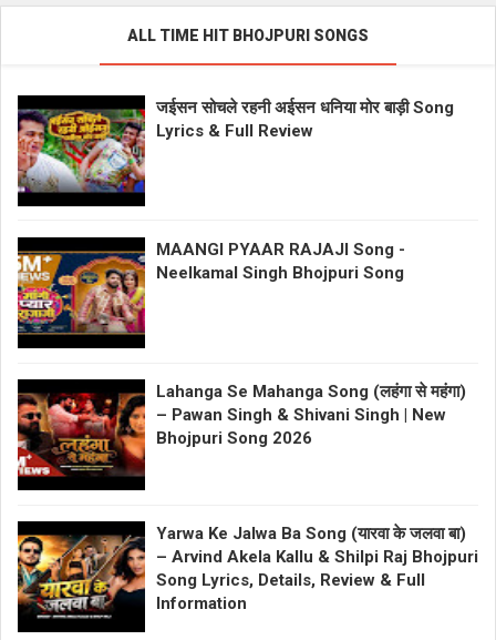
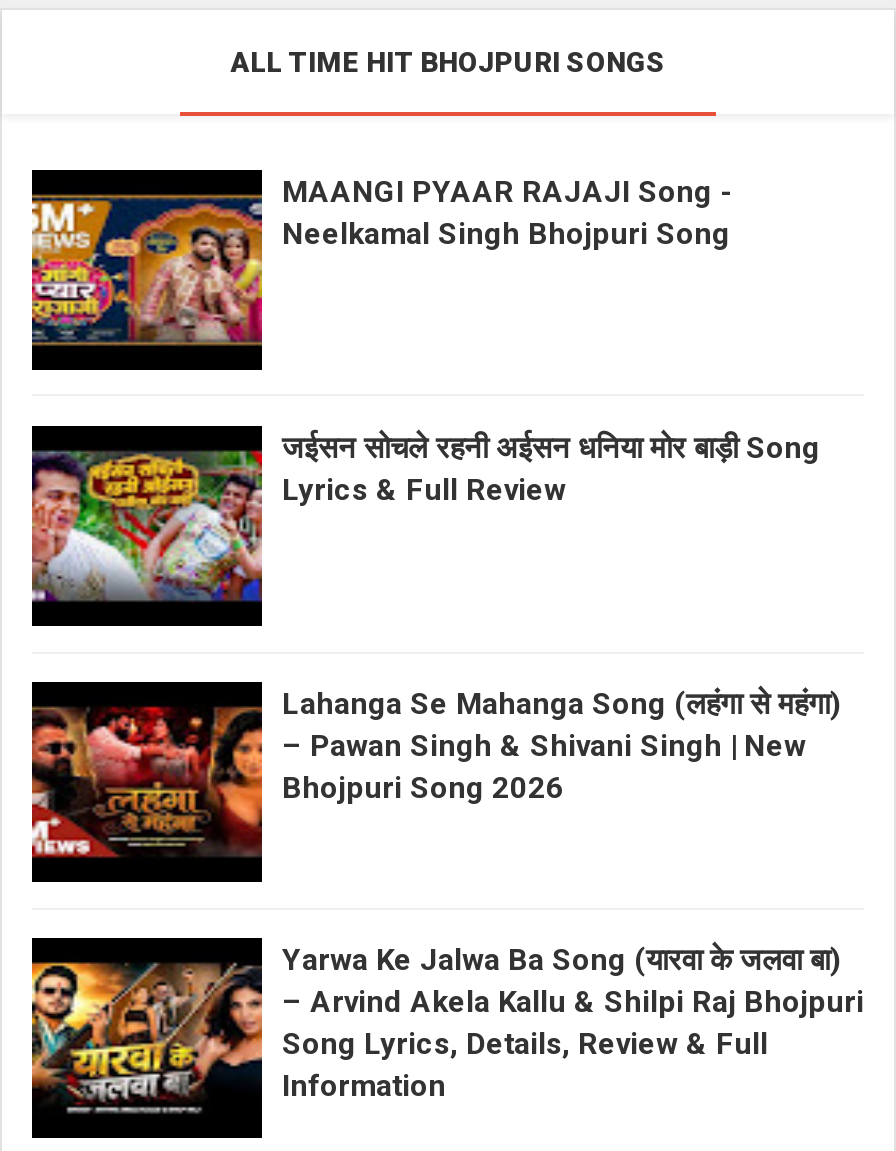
moved [15,97,454,195] -> [28,430,820,606]: [image] | जईसन सोचले रहनी अईसन धनिया मोर बाड़ी Song | Lyrics & Full Review
moved [17,240,405,335] -> [30,174,732,346]: [image] | MAANGI PYAAR RAJAJI Song - | Neelkamal Singh Bhojpuri Song

